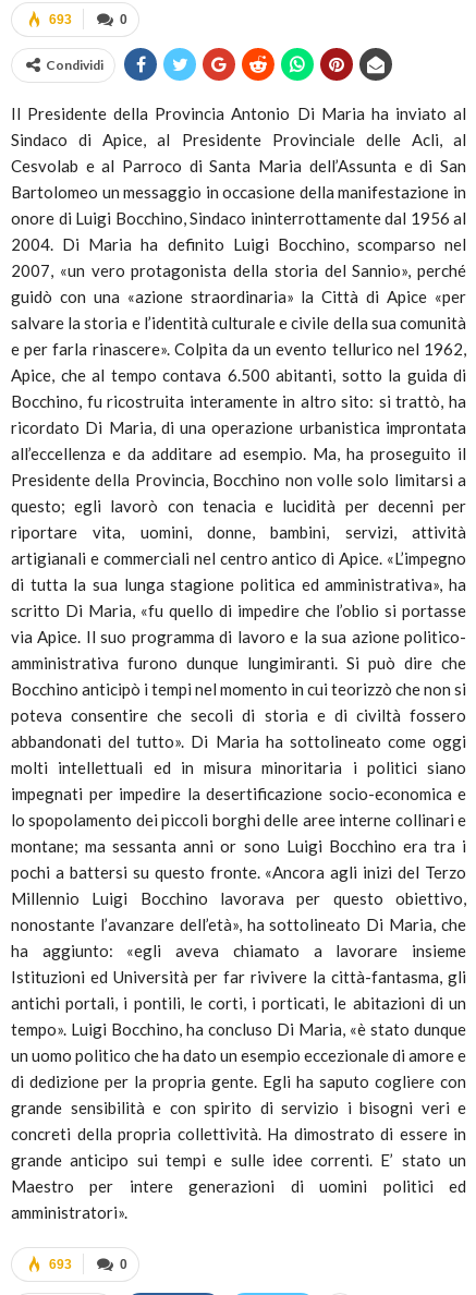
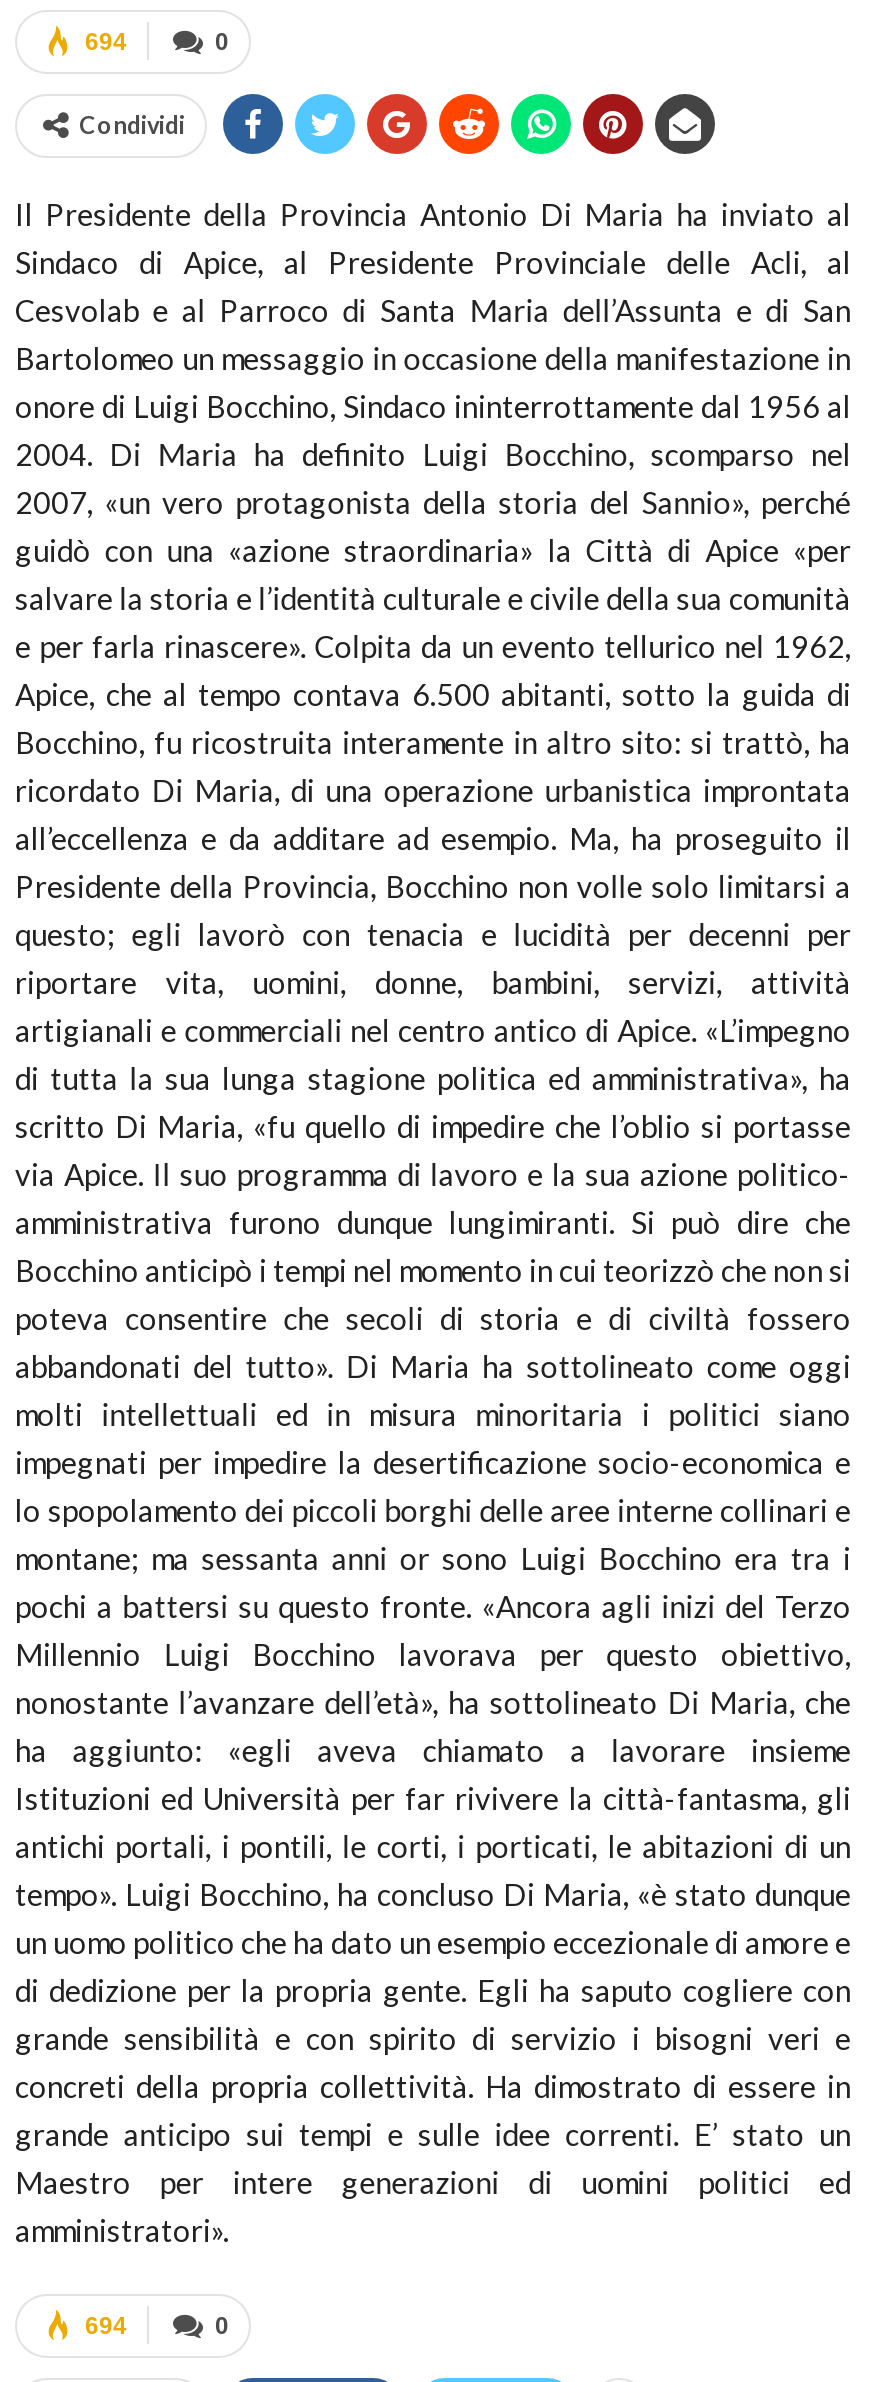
[49,11,72,27] 693 -> [85,27,127,55] 694
[49,1256,72,1272] 693 -> [85,2311,127,2339] 694

